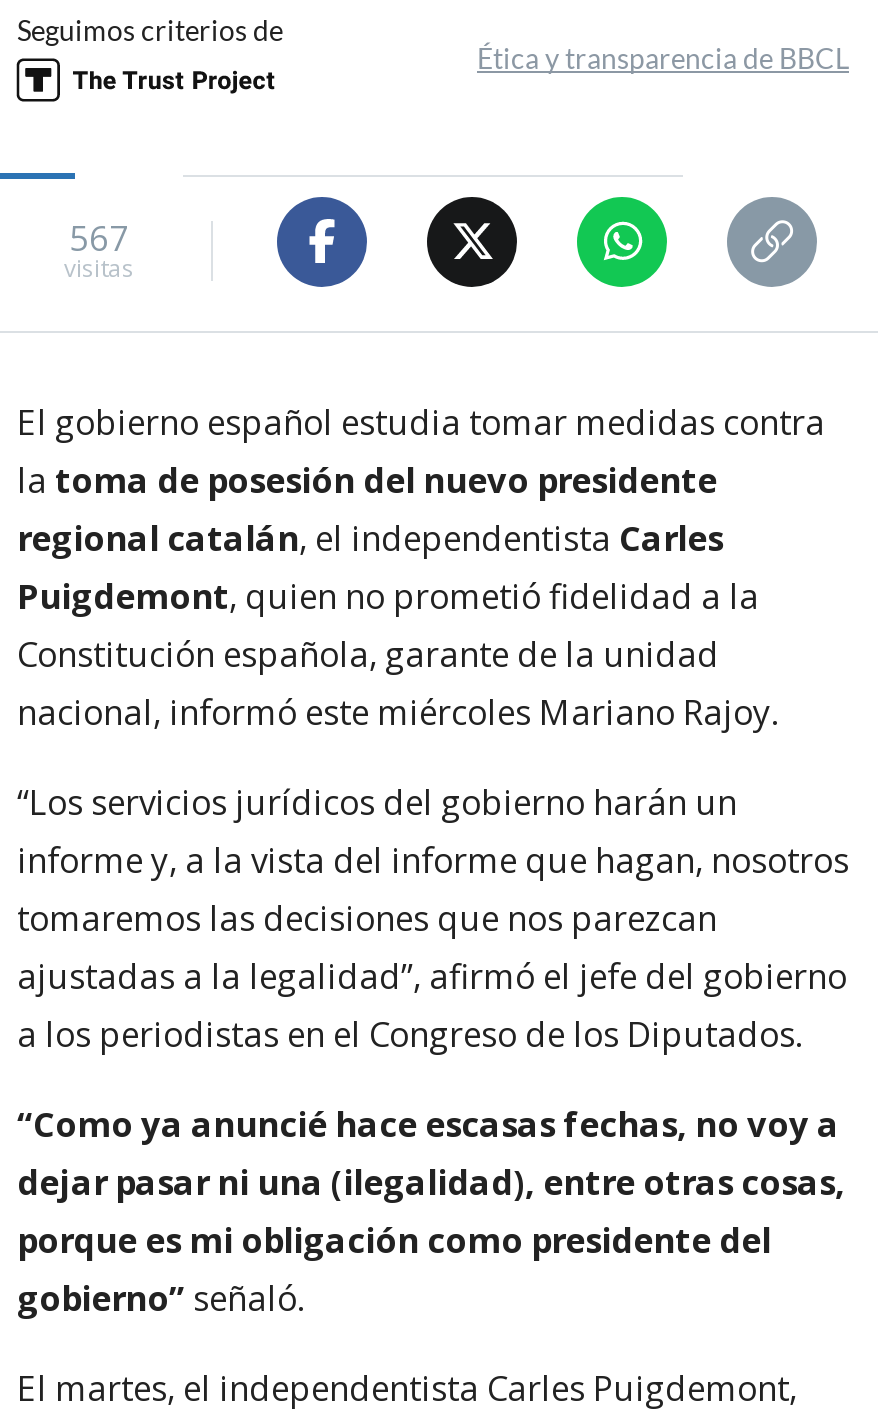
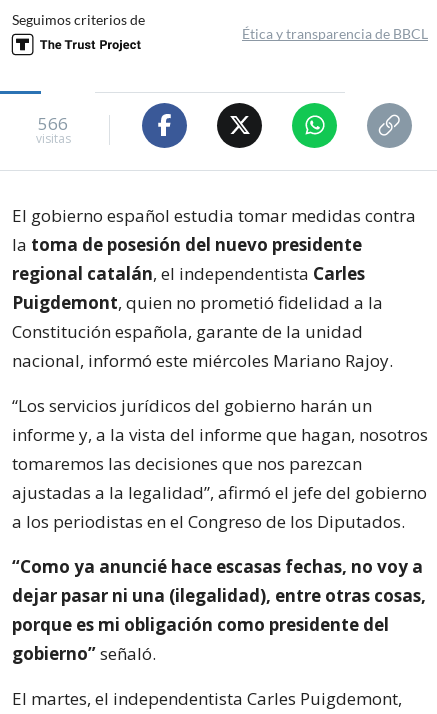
[69,216,129,262] 567 -> [38,112,68,135] 566

